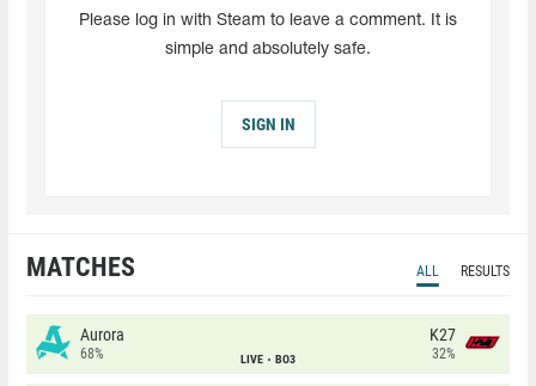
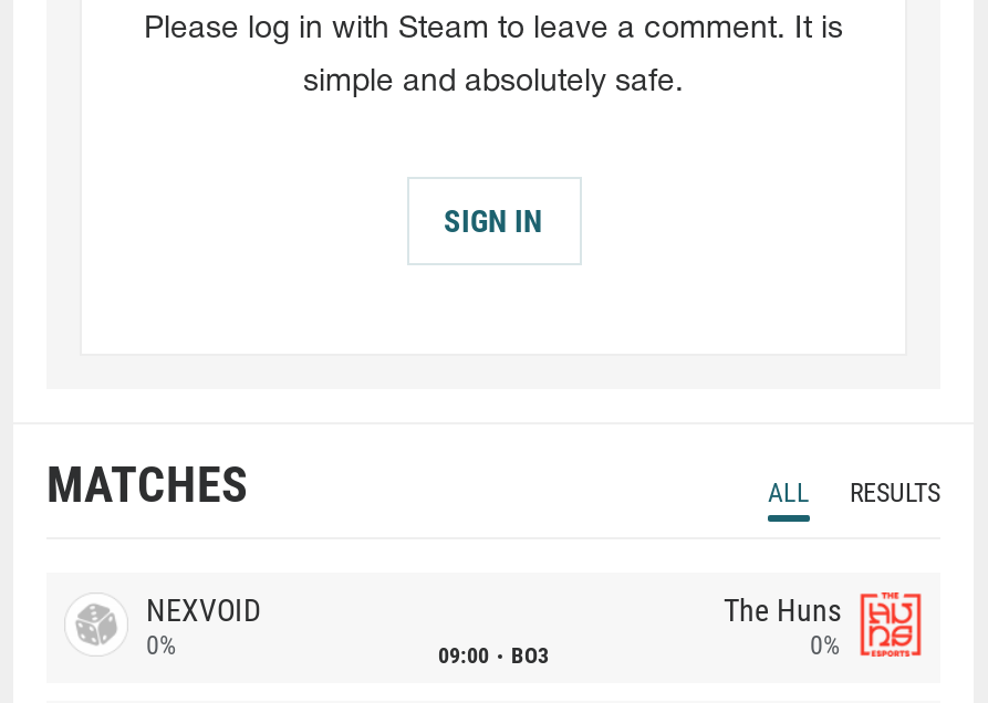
[80,325,263,366] Aurora | 68% | LIVE -> [146,592,489,668] NEXVOID | 0% | 09:00
[430,325,456,362] K27 | 32% -> [724,592,841,660] The Huns | 0%

